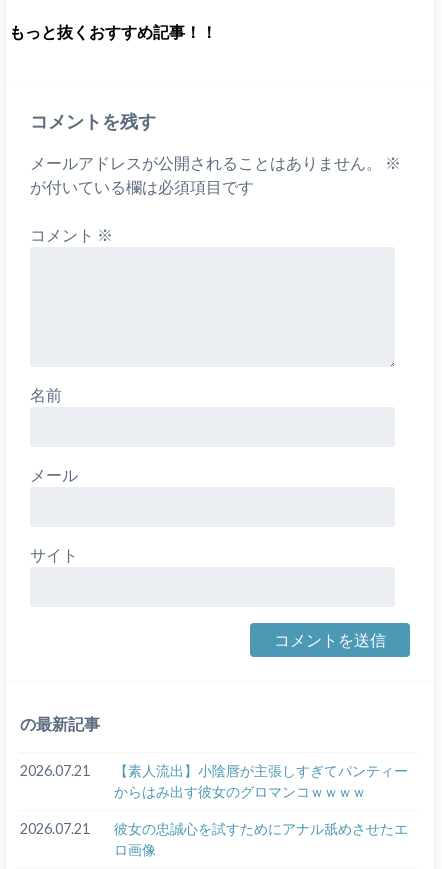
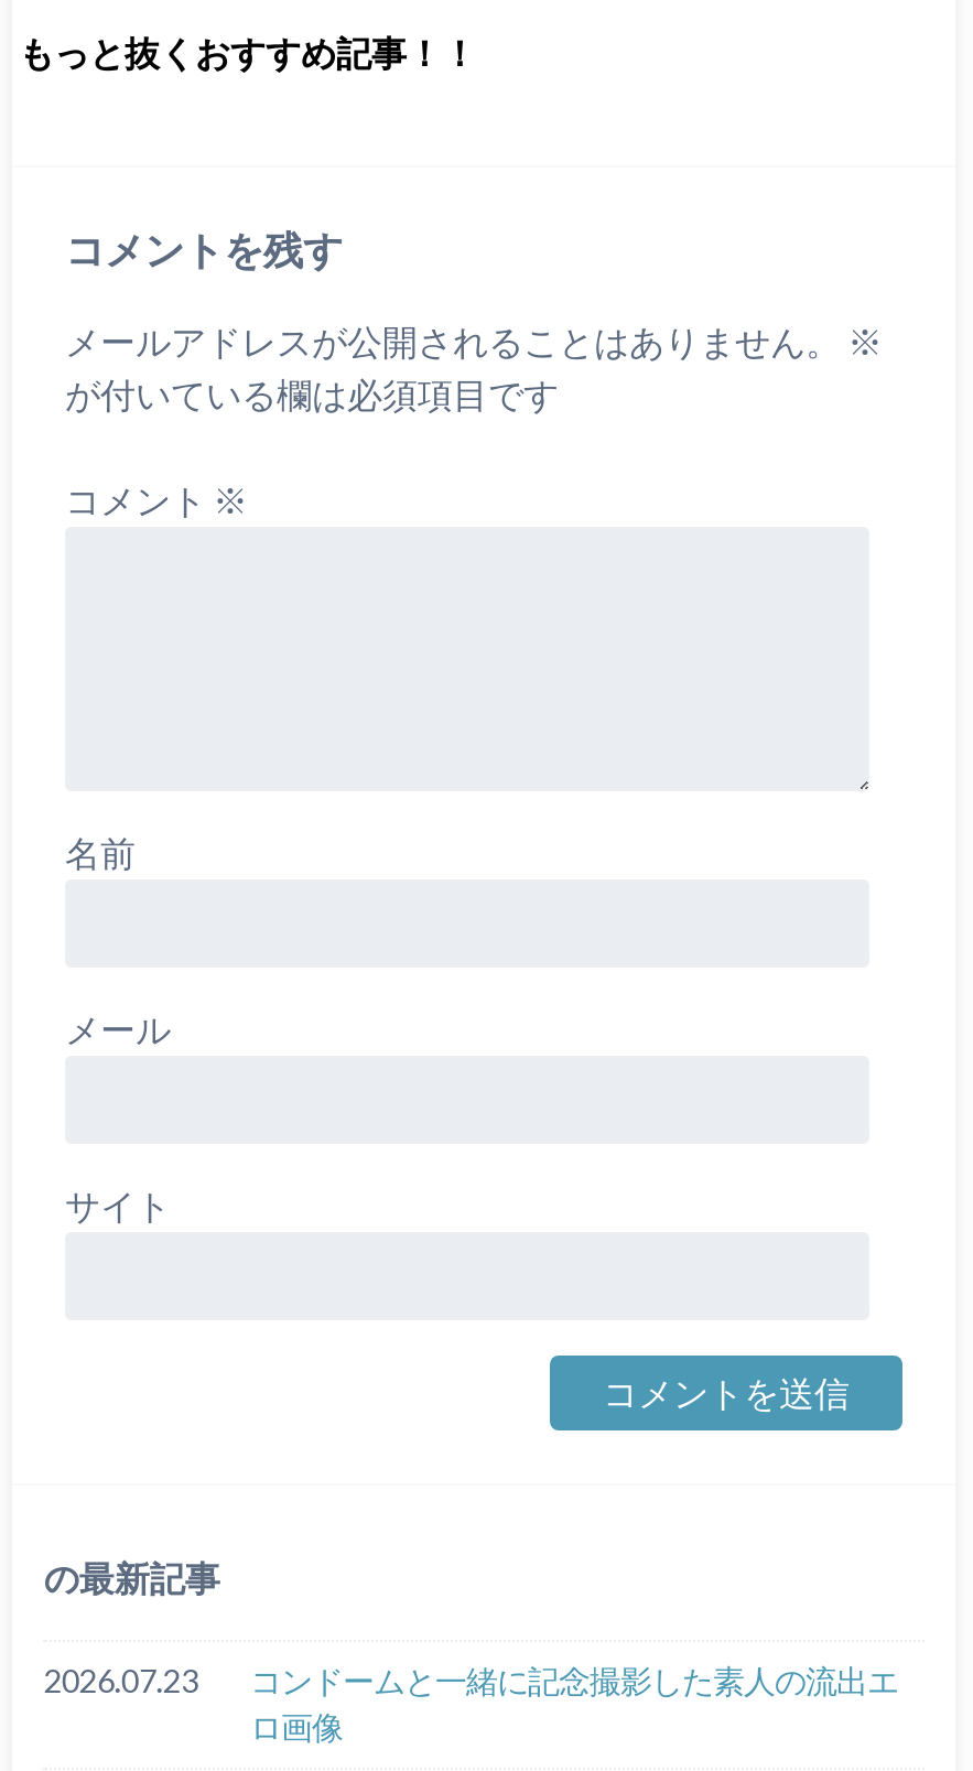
[20,762,408,837] 2026.07.21 | 【素人流出】小陰唇が主張しすぎてパンティー | からはみ出す彼女のグロマンコｗｗｗｗ | 2026.07.21 | 彼女の忠誠心を試すためにアナル舐めさせたエ -> [44,1663,898,1700] 2026.07.23 | コンドームと一緒に記念撮影した素人の流出エ

